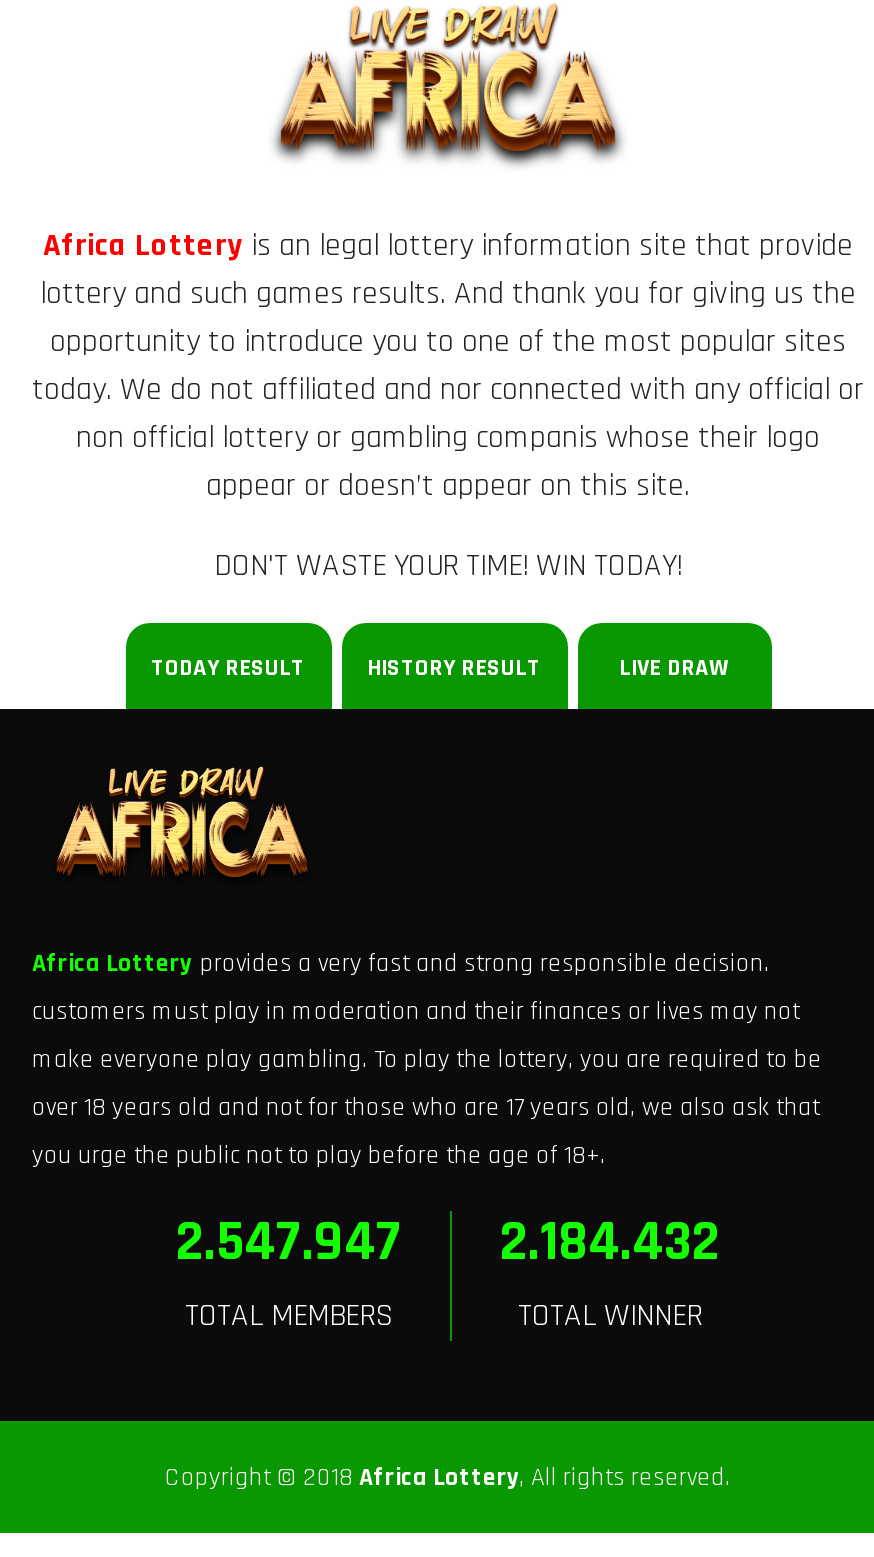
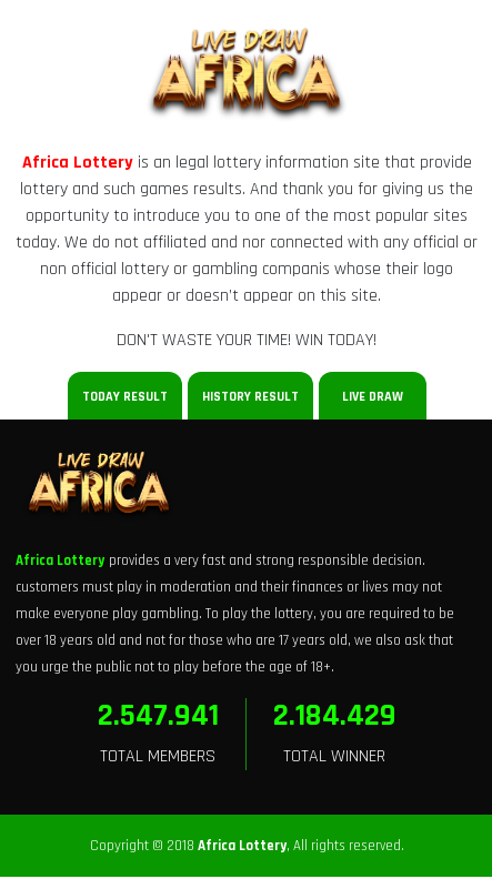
[176,1207,402,1279] 2.547.947 -> [97,696,218,736] 2.547.941
[500,1207,720,1279] 2.184.432 -> [273,696,396,736] 2.184.429

